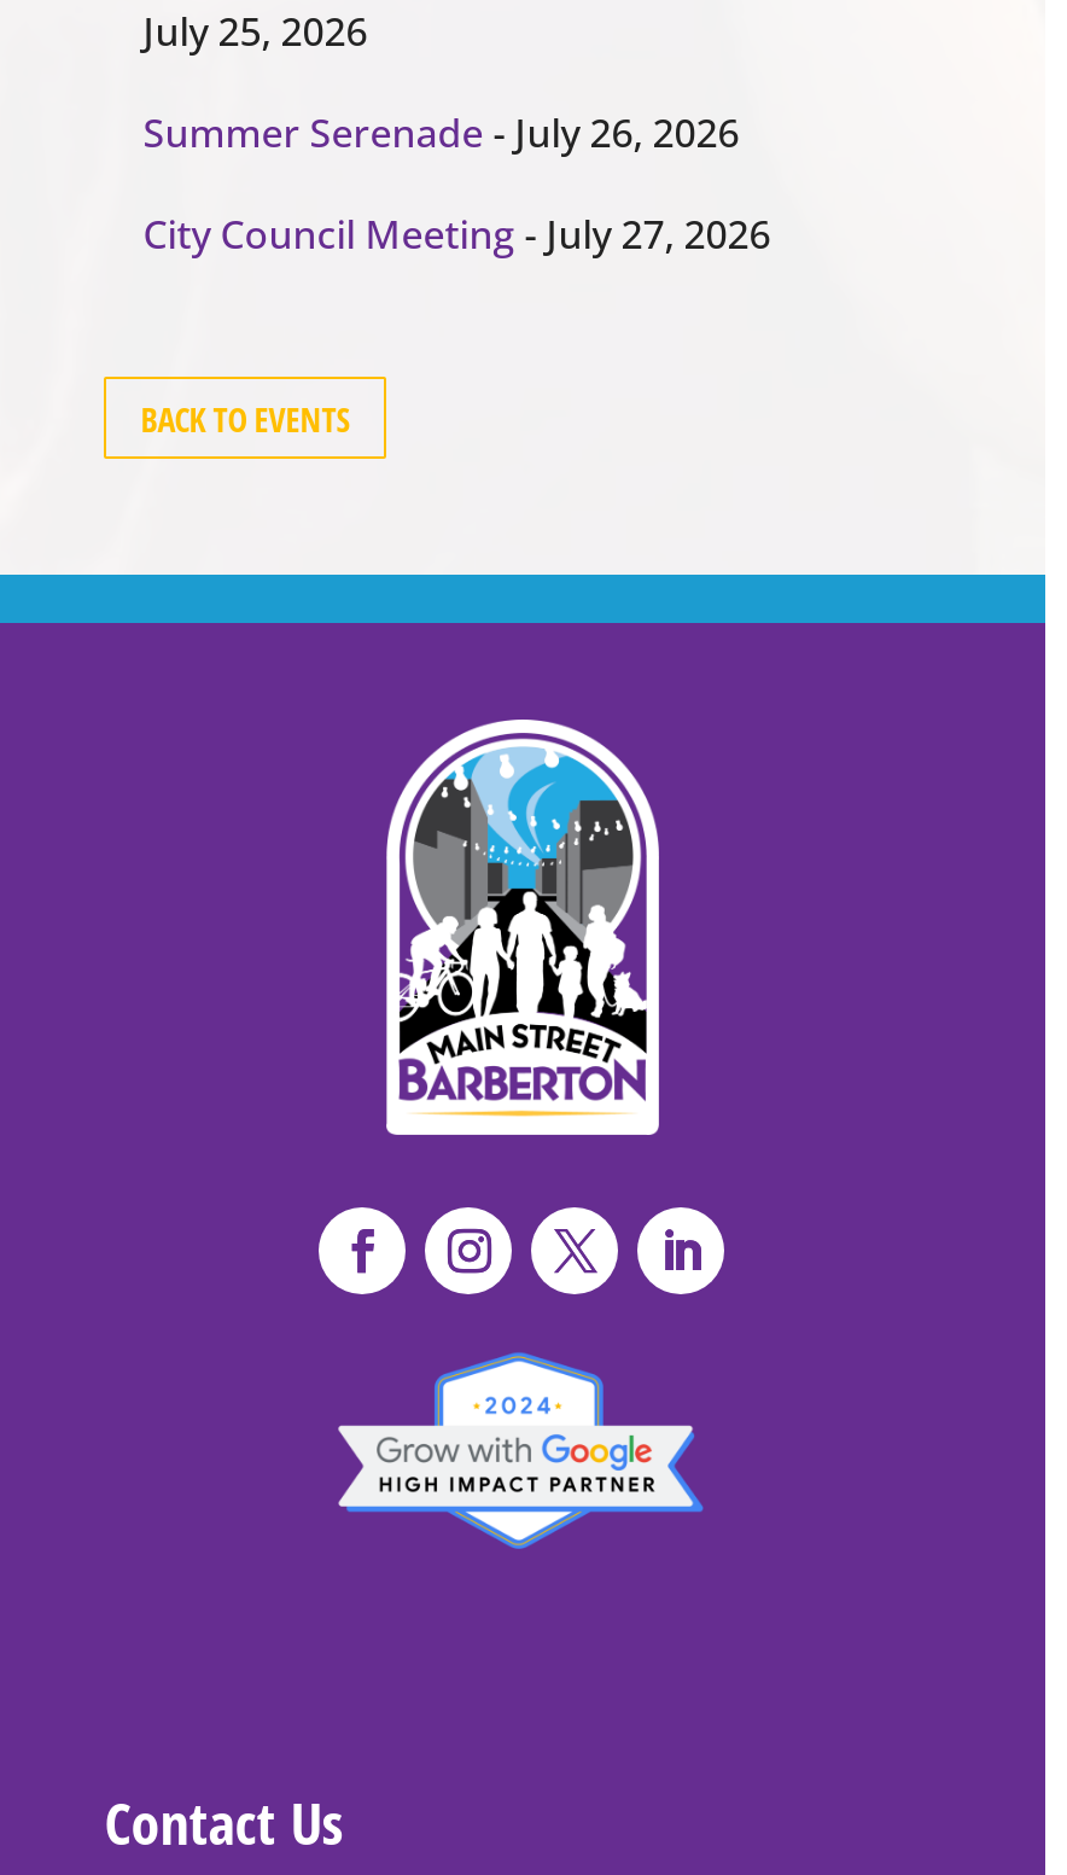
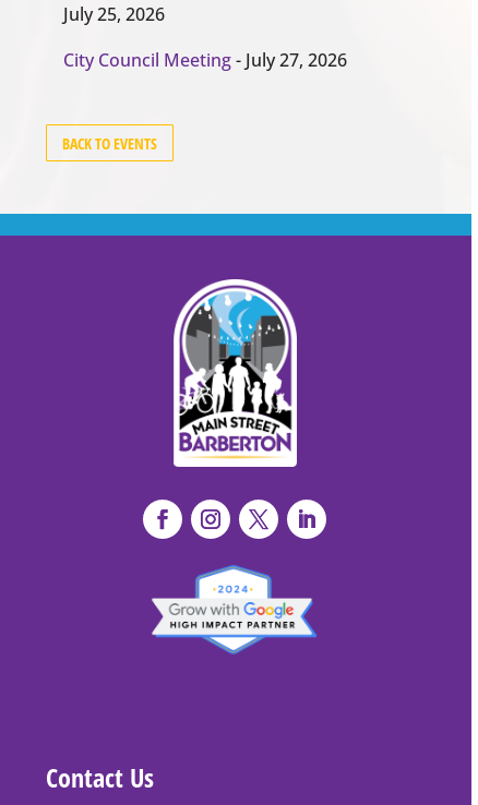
[143,107,739,160] Summer Serenade - July 26, 2026 -> none

